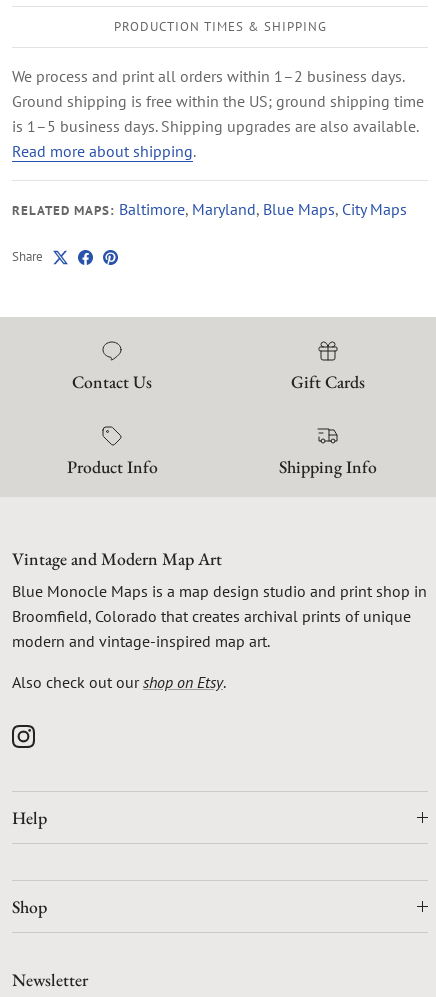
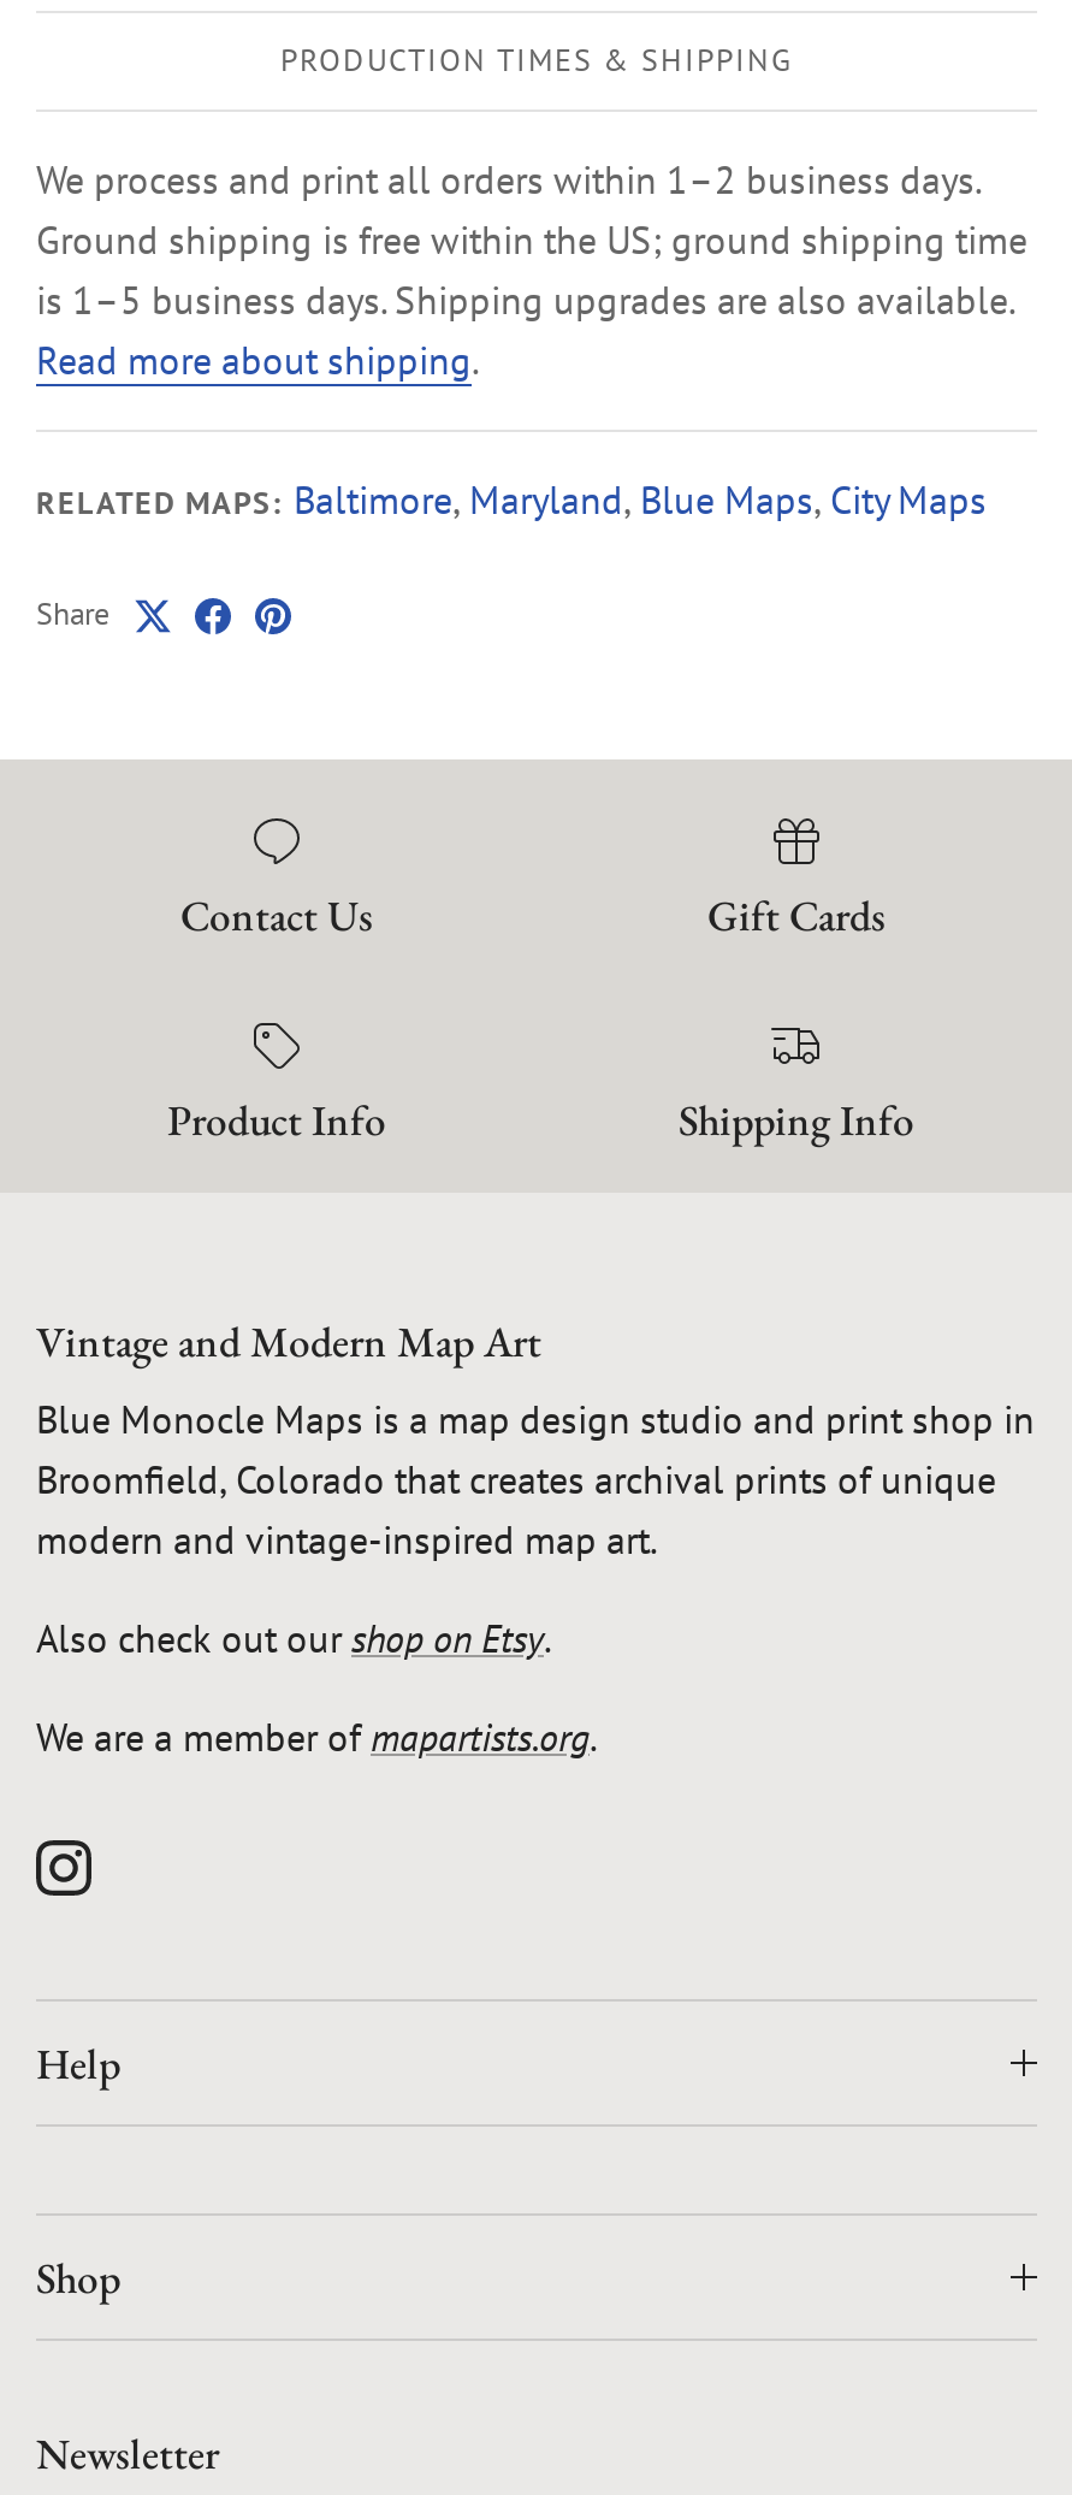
none -> [36,1713,597,1761] We are a member of mapartists.org.

